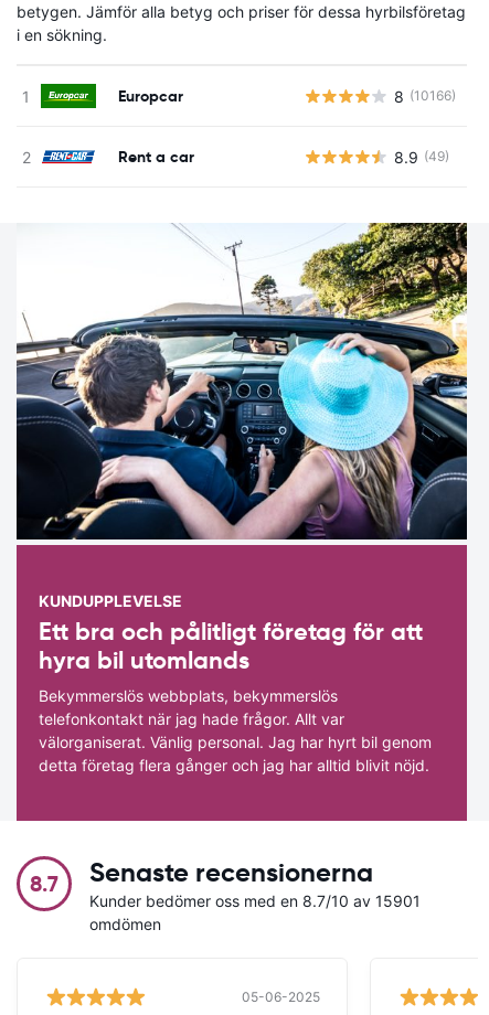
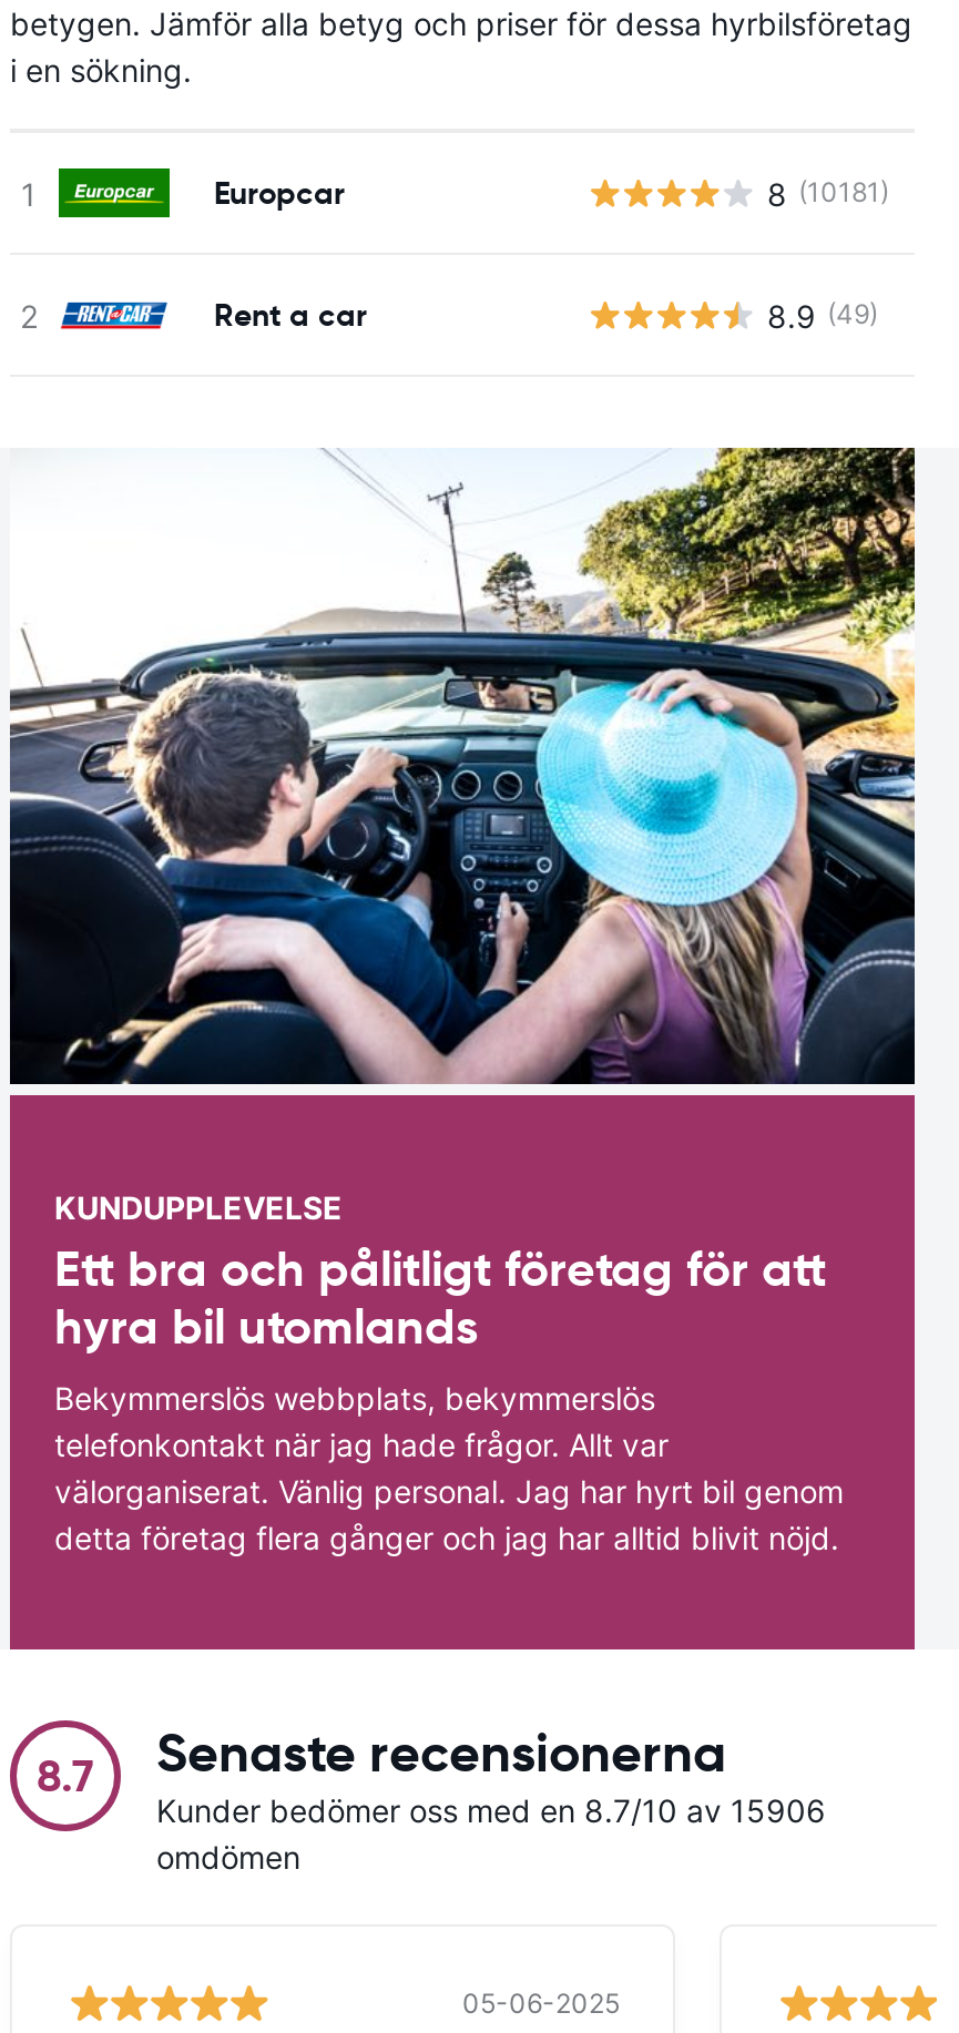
[394,87,455,105] 8 (10166) -> [767,174,889,212] 8 (10181)
[89,891,421,910] Kunder bedömer oss med en 8.7/10 av 15901 -> [156,1791,826,1829] Kunder bedömer oss med en 8.7/10 av 15906

